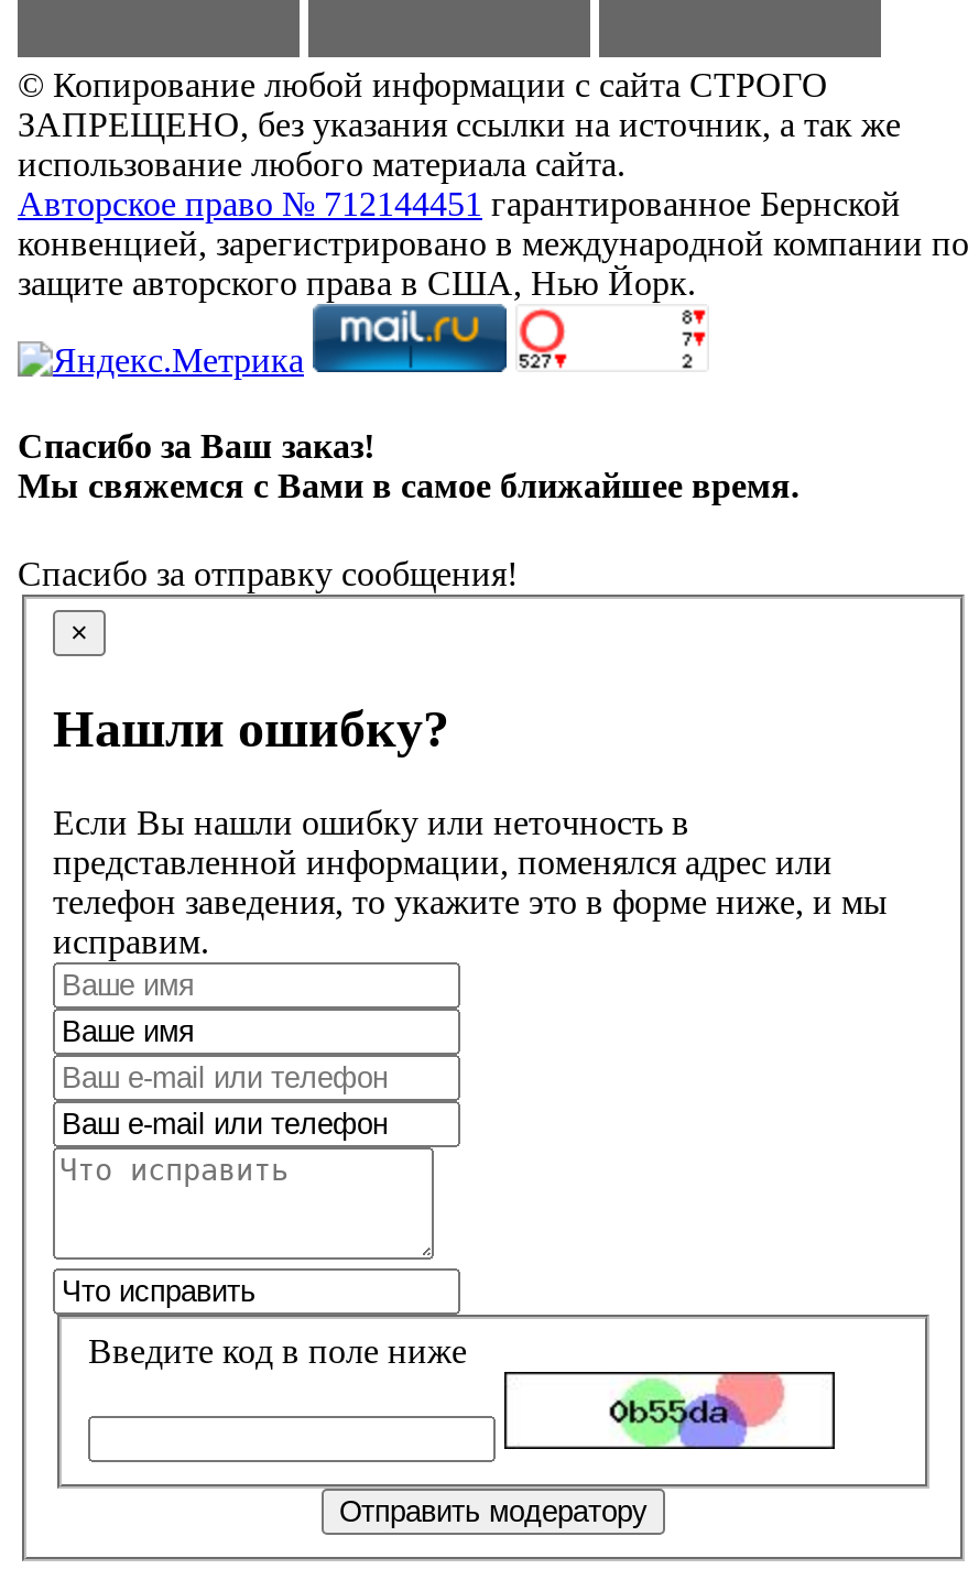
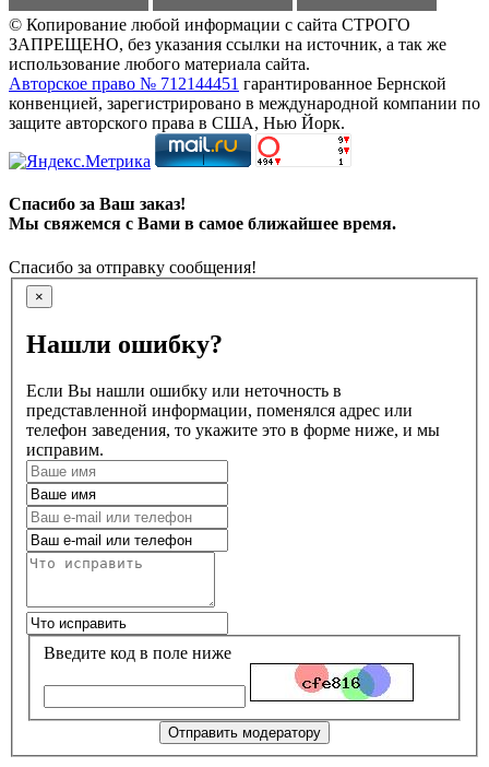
[595,1370,788,1449] [image] -> [294,663,392,701] [image]

